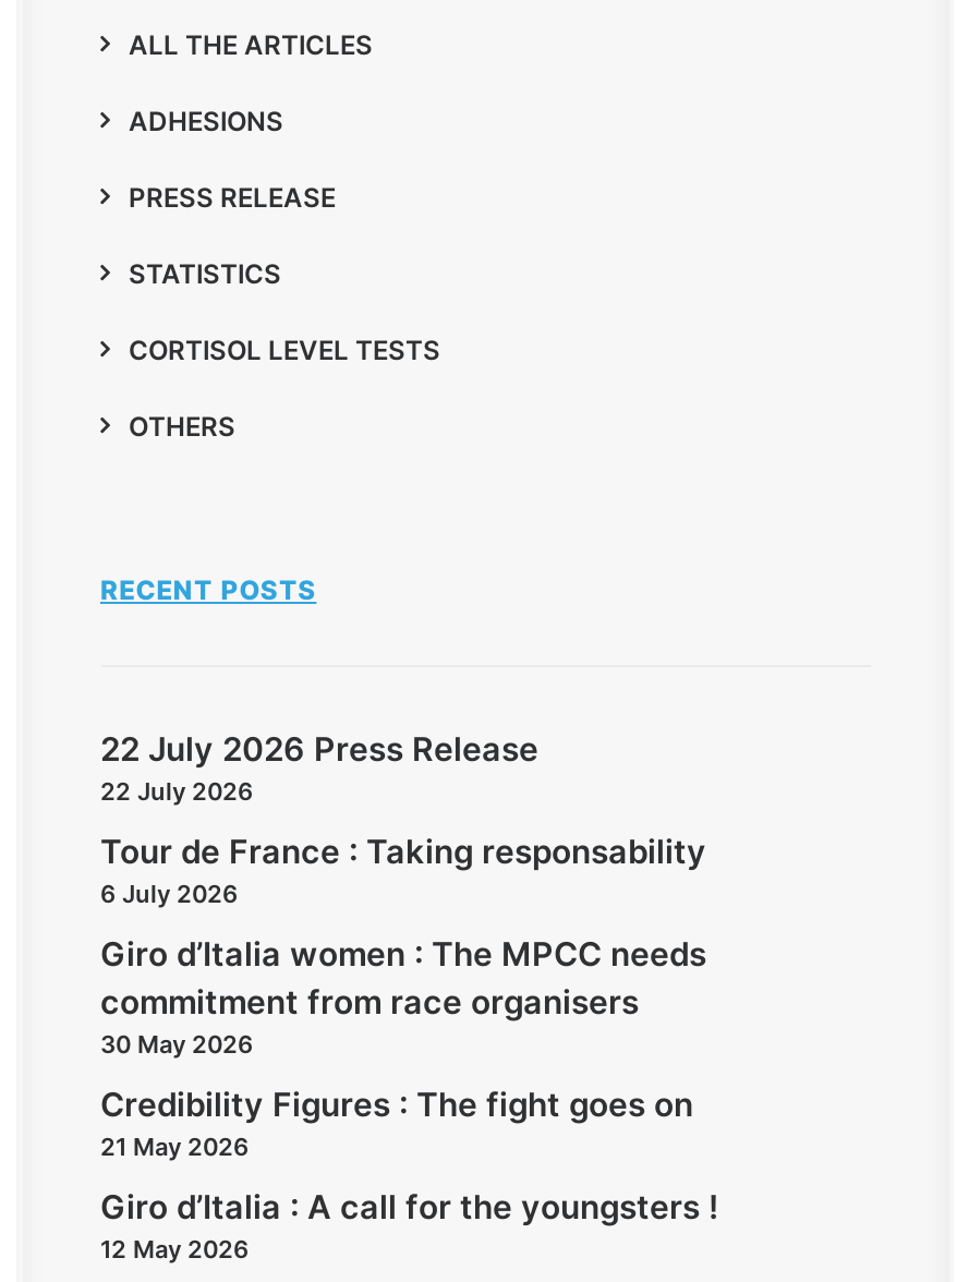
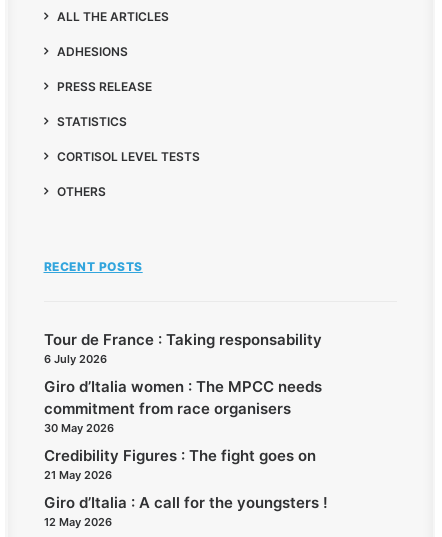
[100,729,538,807] 22 July 2026 Press Release | 22 July 2026 -> none

